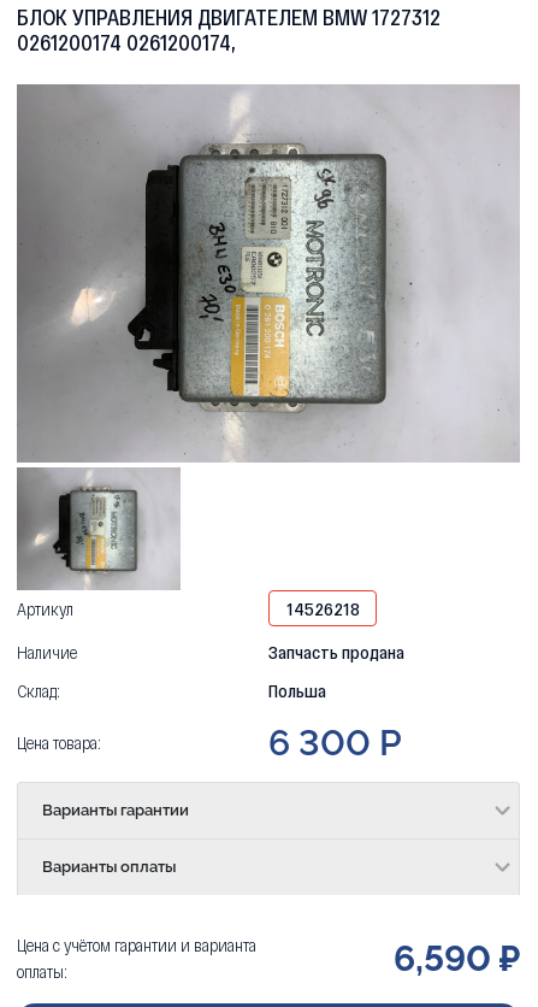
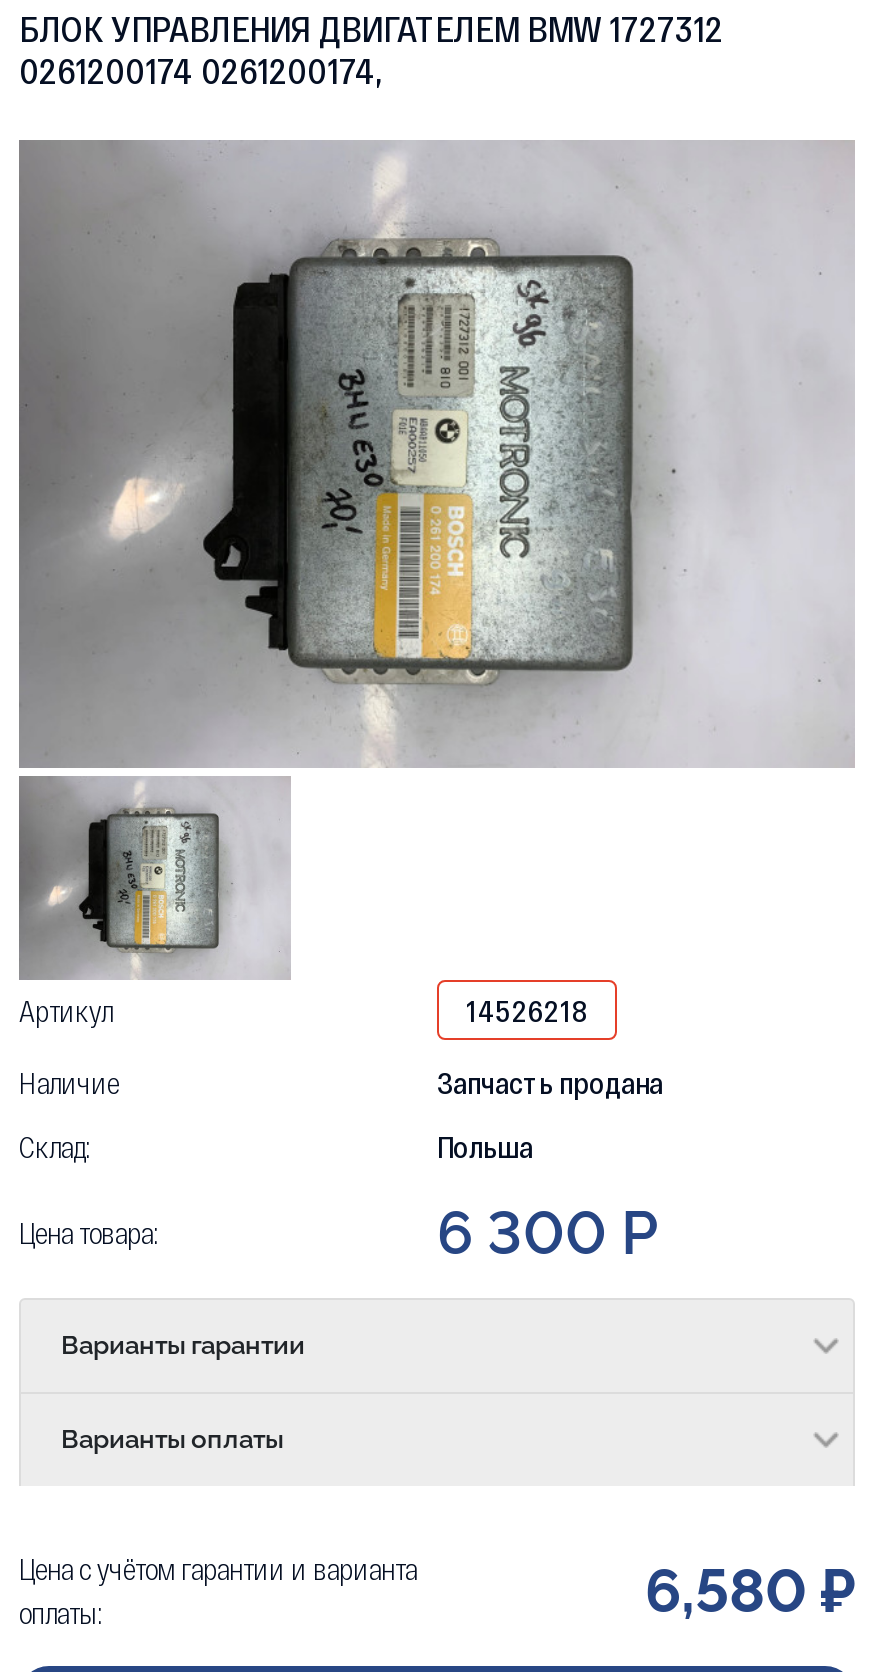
[394,937,520,979] 6,590 ₽ -> [645,1555,855,1625] 6,580 ₽

